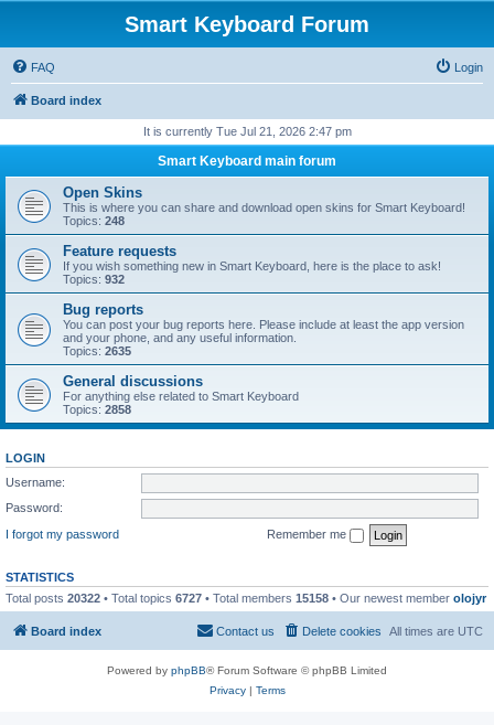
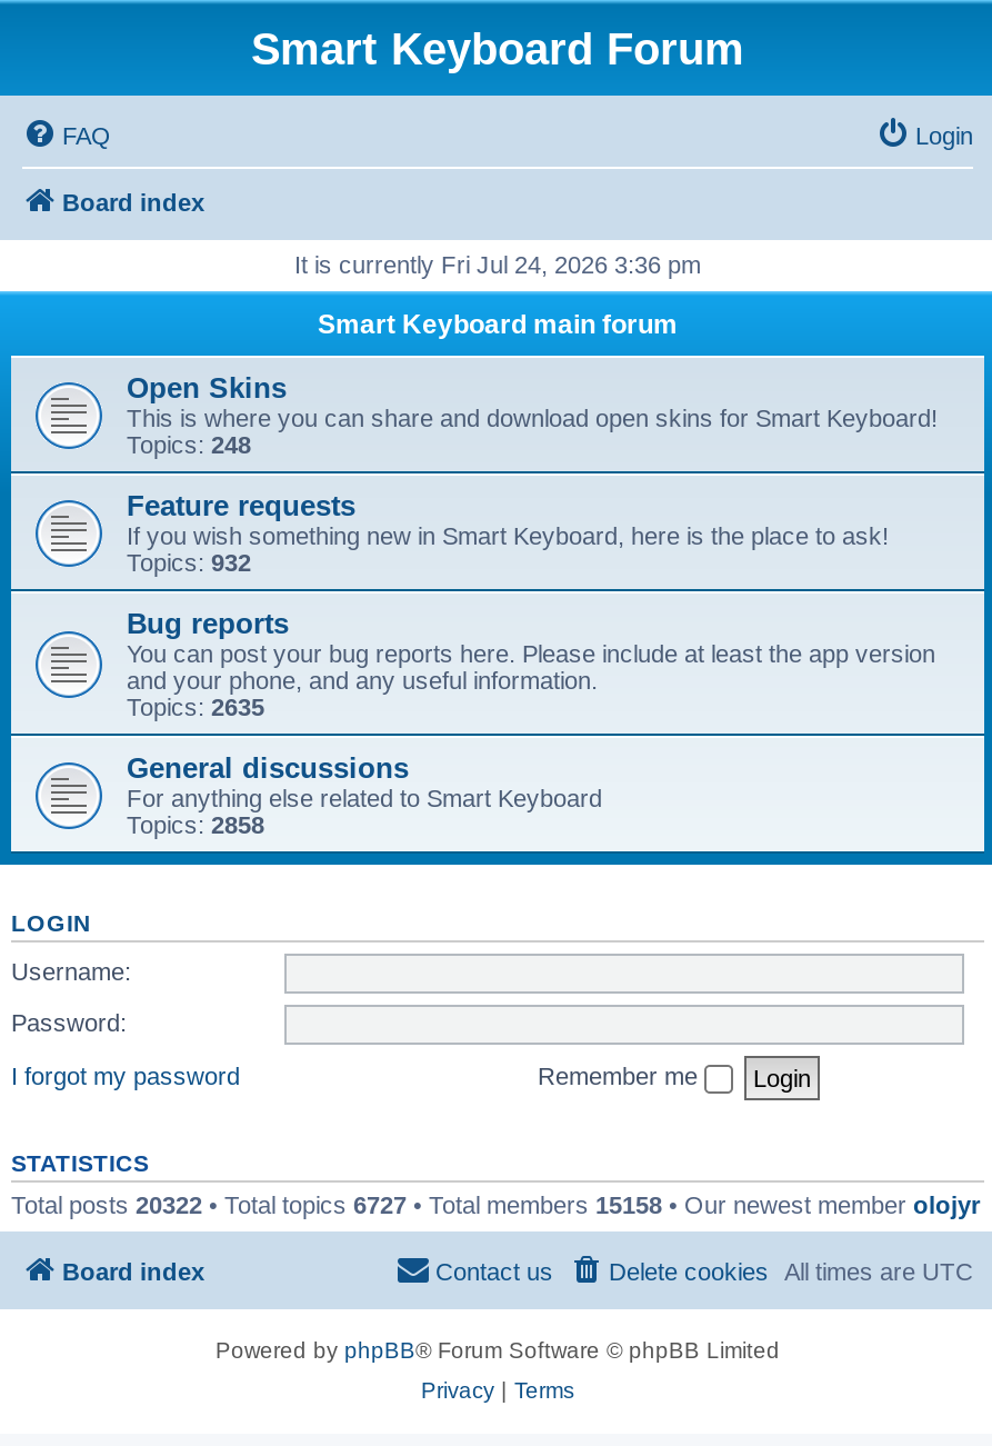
[143,125,351,138] It is currently Tue Jul 21, 2026 2:47 pm -> [294,251,701,278] It is currently Fri Jul 24, 2026 3:36 pm

